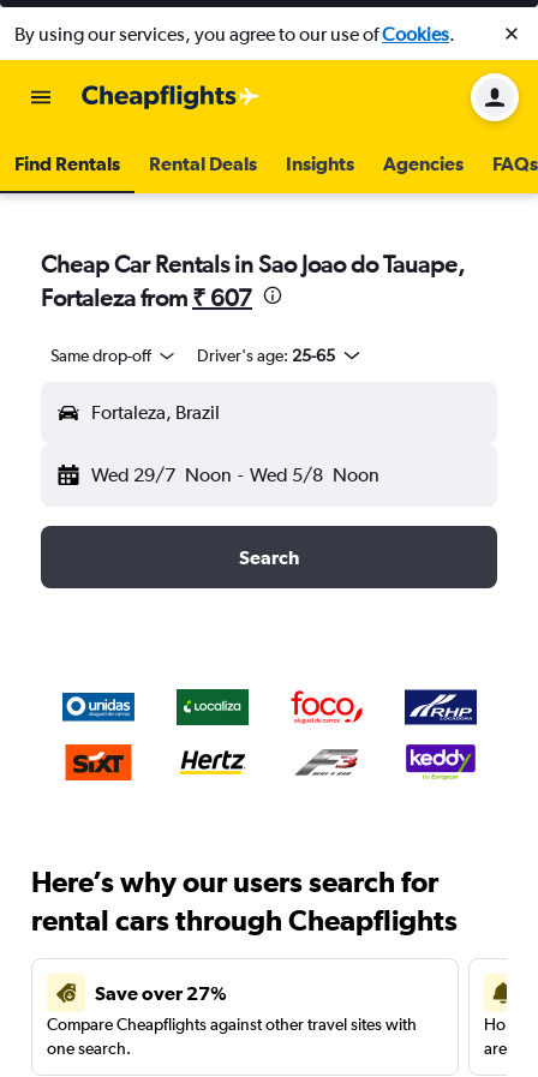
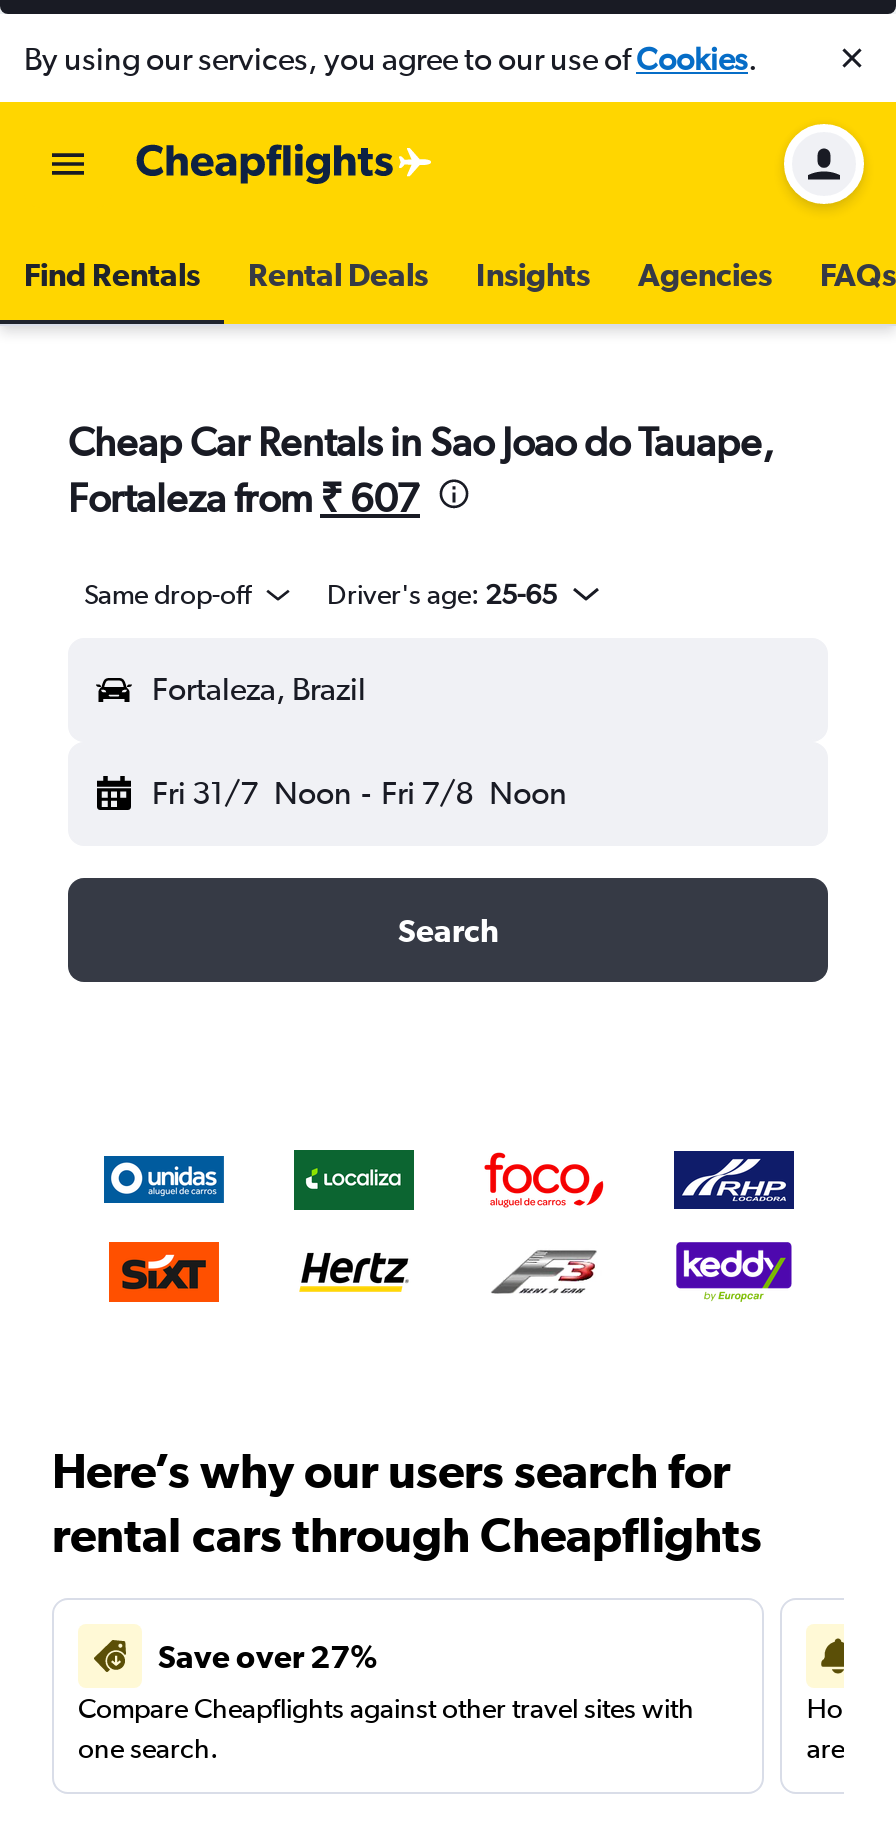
[91,463,379,486] Wed 29/7 Noon - Wed 5/8 Noon -> [152,774,567,812] Fri 31/7 Noon - Fri 7/8 Noon

